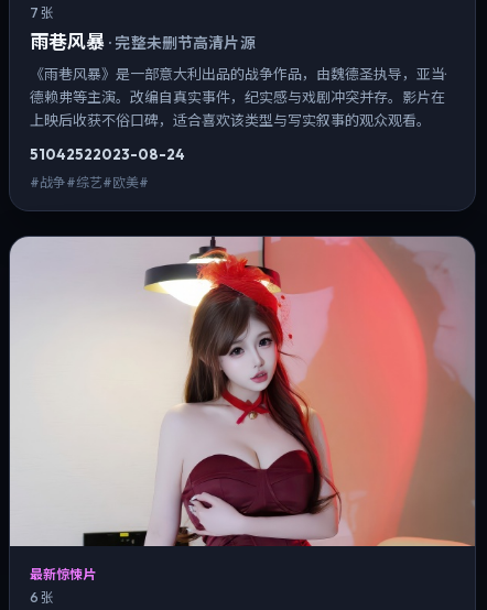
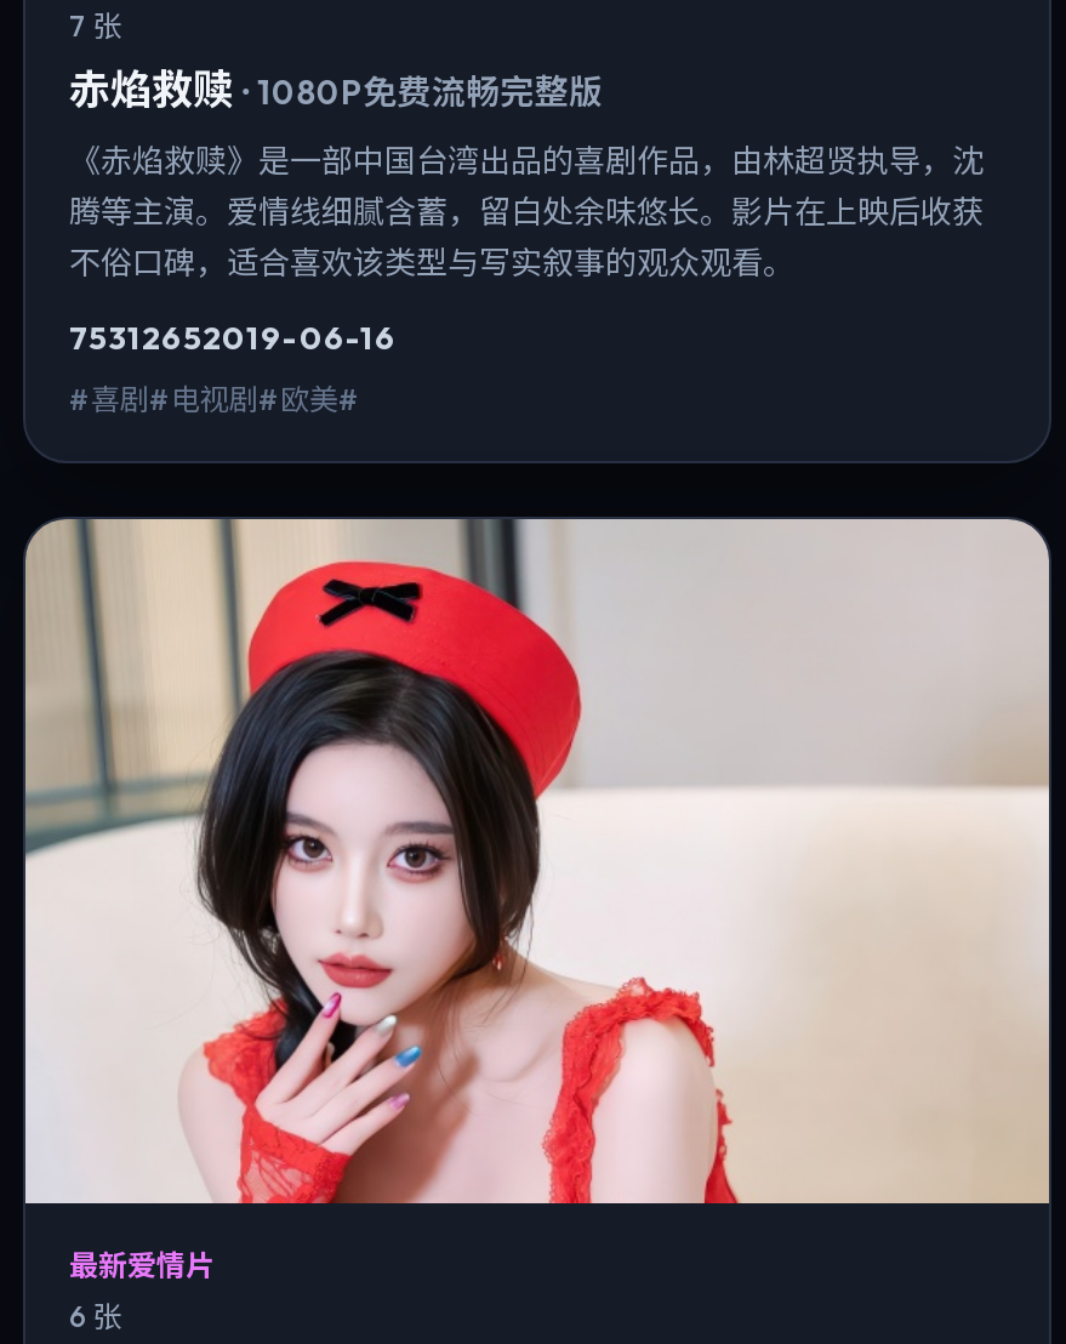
[30,29,255,52] 雨巷风暴·完整未删节高清片源 -> [69,65,603,115] 赤焰救赎· 1080P免费流畅完整版
[30,65,446,128] 《雨巷风暴》是一部意大利出品的战争作品，由魏德圣执导，亚当· | 德赖弗等主演。改编自真实事件，纪实感与戏剧冲突并存。影片在 | 上映后收获不俗口碑，适合喜欢该类型与写实叙事的观众观看。 -> [69,142,984,283] 《赤焰救赎》是一部中国台湾出品的喜剧作品，由林超贤执导，沈 | 腾等主演。爱情线细腻含蓄，留白处余味悠长。影片在上映后收获 | 不俗口碑，适合喜欢该类型与写实叙事的观众观看。
[30,145,185,163] 51042522023-08-24 -> [69,319,397,358] 75312652019-06-16
[30,174,149,190] #战争#综艺#欧美# -> [69,382,360,419] #喜剧#电视剧#欧美#
[10,236,476,582] [image] | 最新惊悚片 -> [23,517,1049,1283] [image] | 最新爱情片

